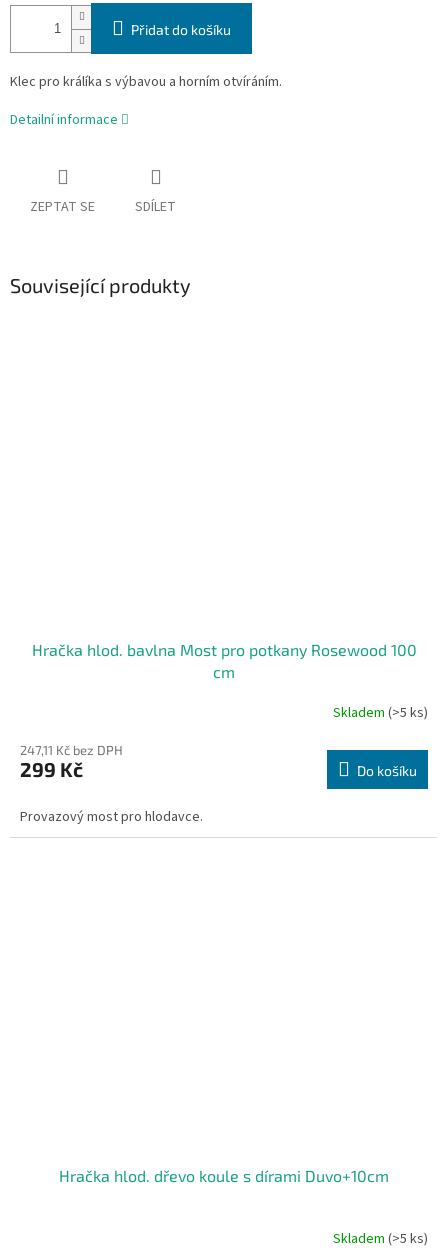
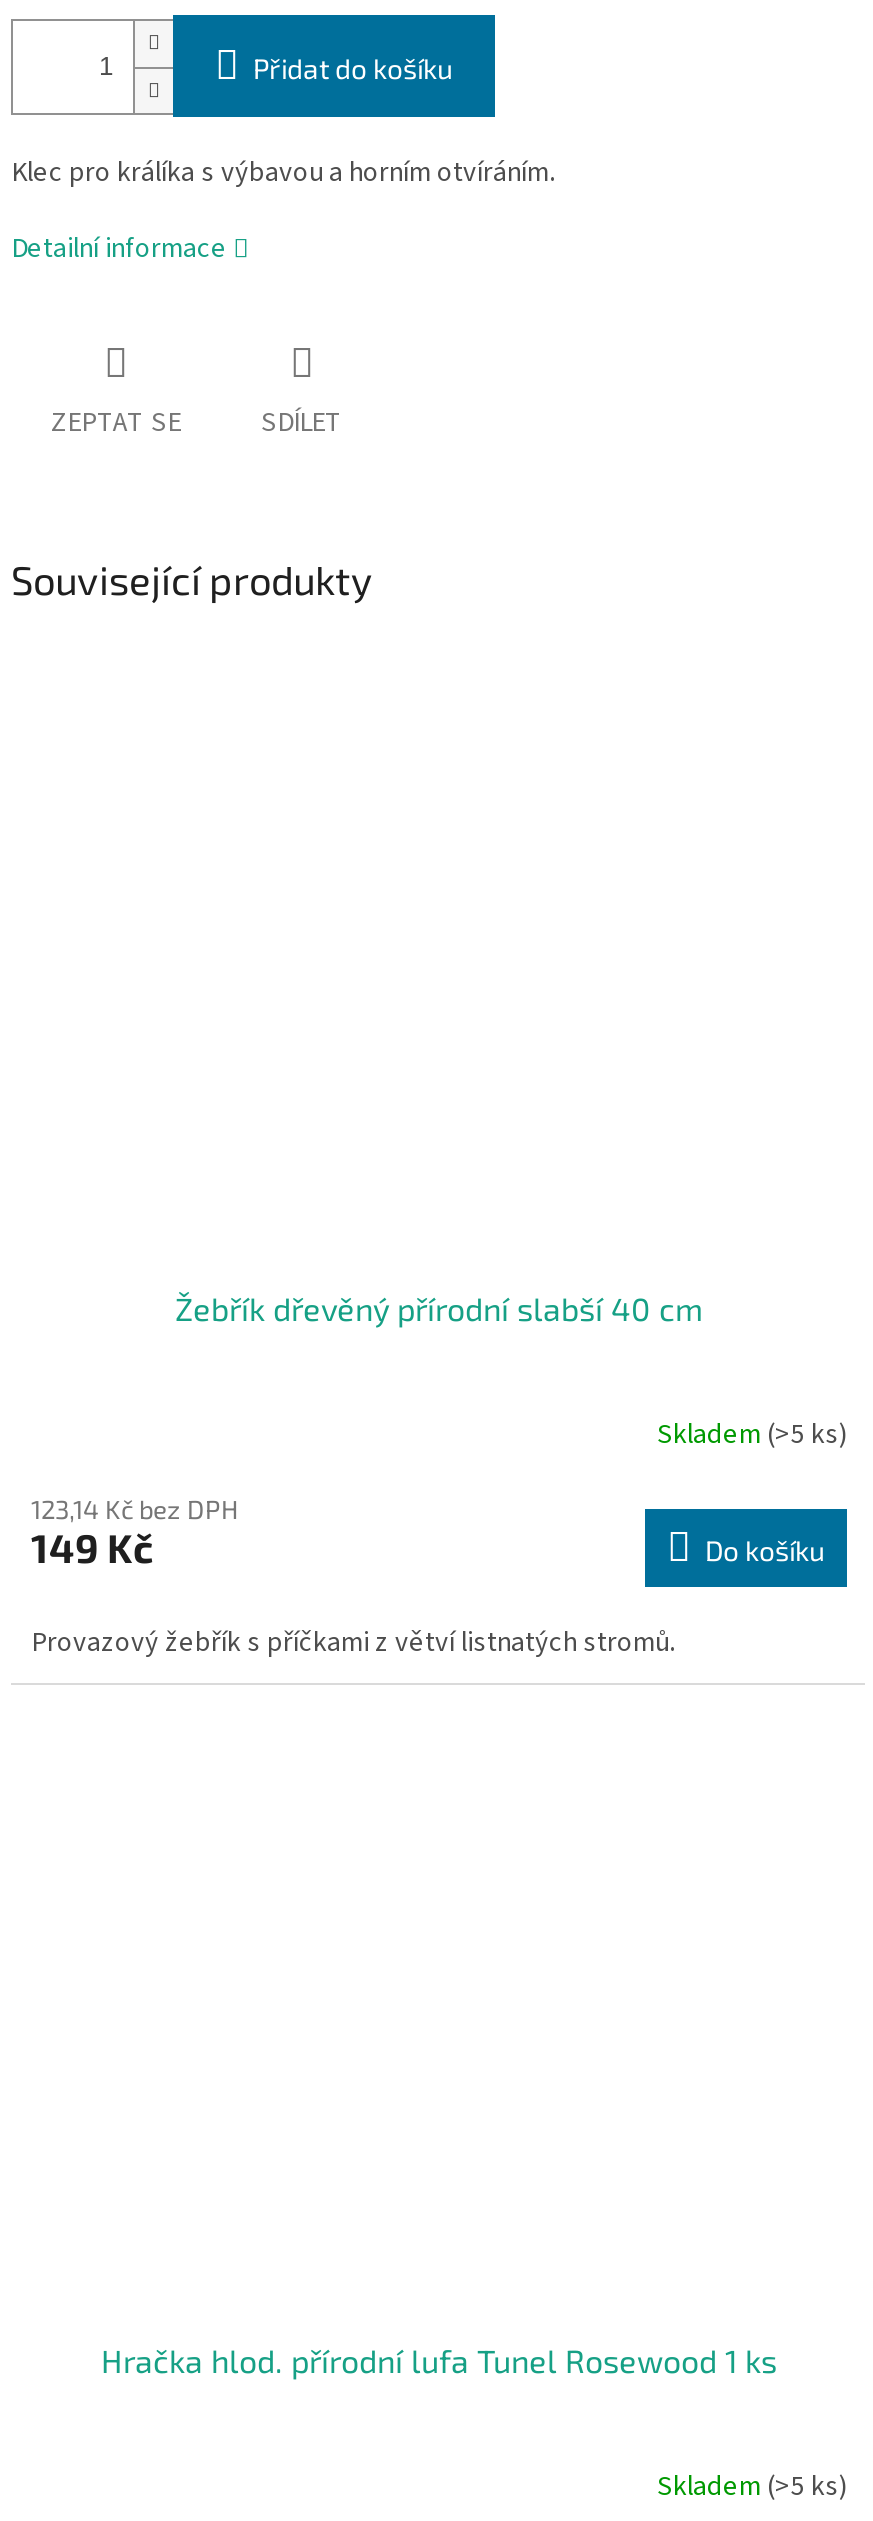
[31,640,416,681] Hračka hlod. bavlna Most pro potkany Rosewood 100 | cm -> [175,1290,703,1328] Žebřík dřevěný přírodní slabší 40 cm
[20,742,123,758] 247,11 Kč bez DPH -> [31,1494,239,1526] 123,14 Kč bez DPH
[20,757,83,781] 299 Kč -> [31,1524,153,1572] 149 Kč
[20,807,203,827] Provazový most pro hlodavce. -> [31,1624,675,1664] Provazový žebřík s příčkami z větví listnatých stromů.
[59,1166,389,1185] Hračka hlod. dřevo koule s dírami Duvo+10cm -> [101,2341,777,2379] Hračka hlod. přírodní lufa Tunel Rosewood 1 ks

